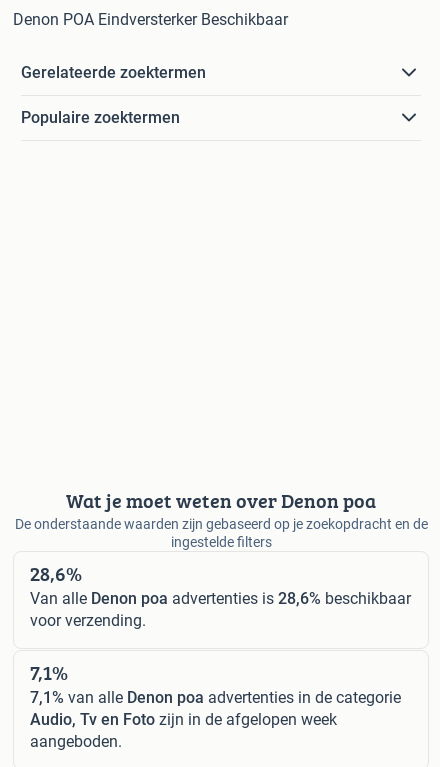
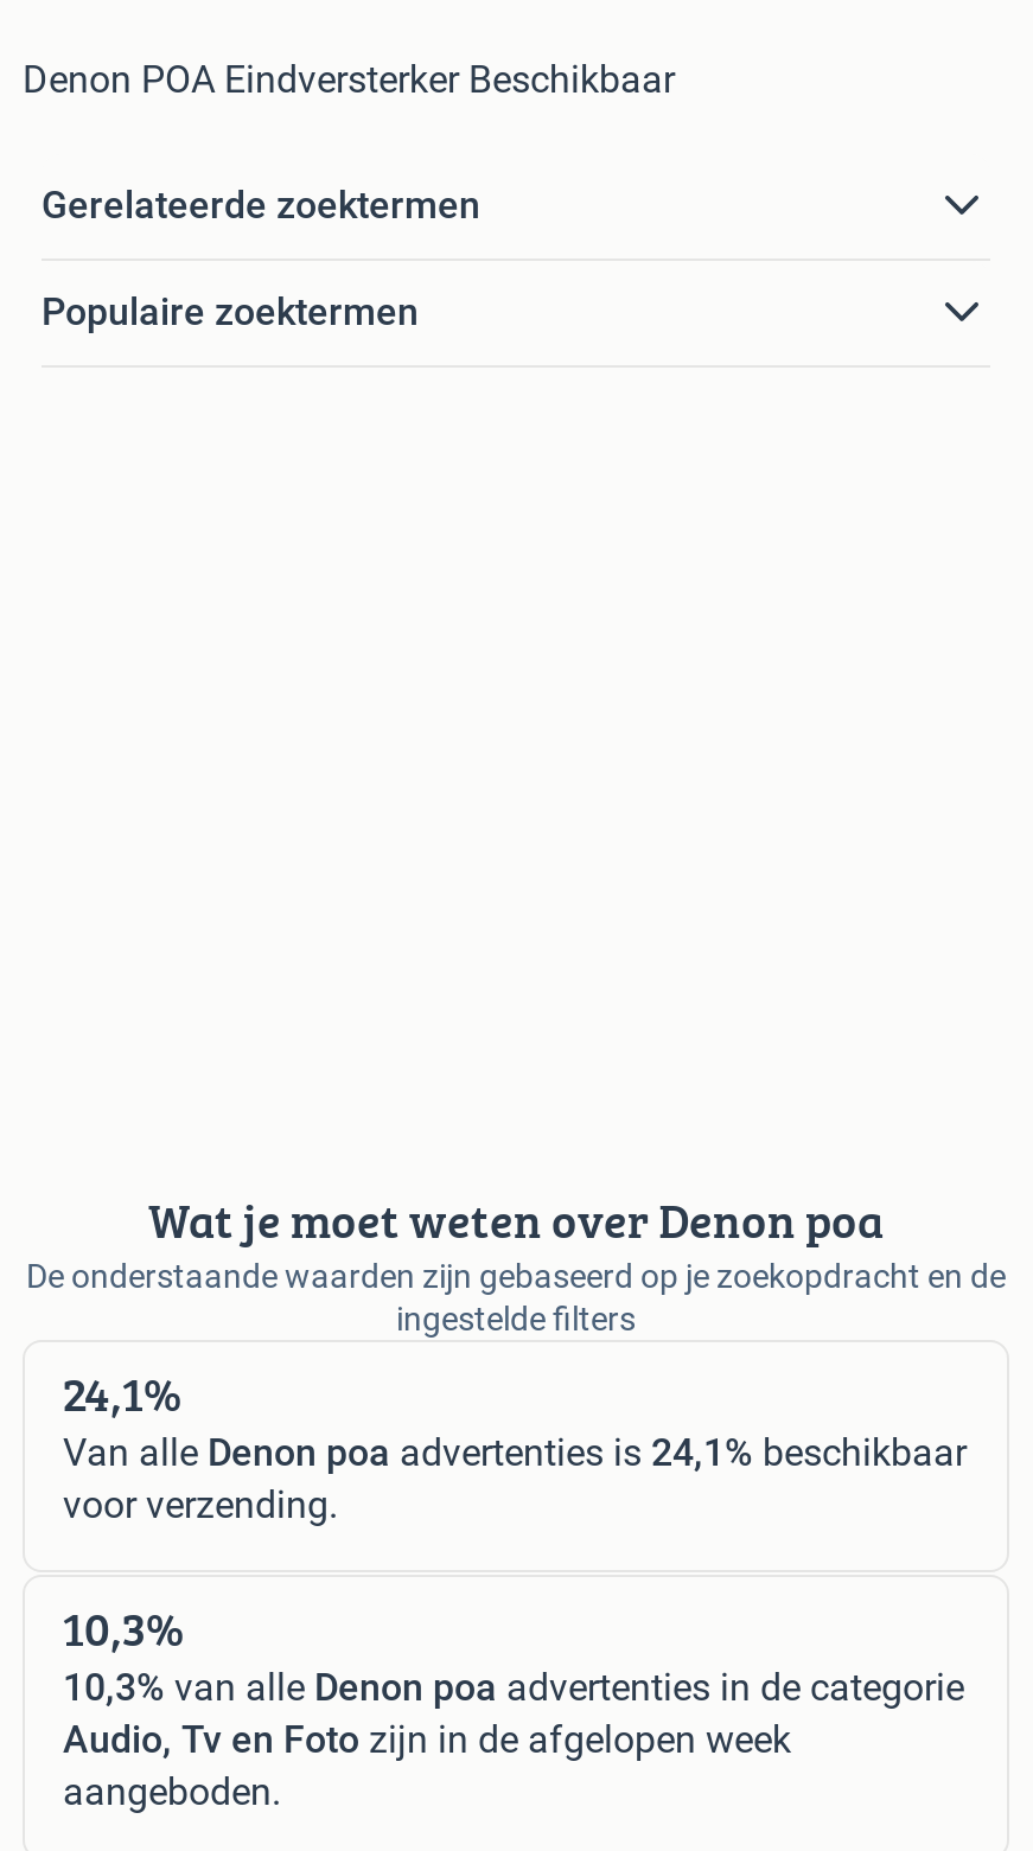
[30,559,82,588] 28,6% -> [63,1359,181,1427] 24,1%
[30,589,411,608] Van alle Denon poa advertenties is 28,6% beschikbaar -> [63,1430,967,1475] Van alle Denon poa advertenties is 24,1% beschikbaar
[30,658,68,687] 7,1% -> [63,1593,184,1662] 10,3%
[30,688,401,707] 7,1% van alle Denon poa advertenties in de categorie -> [63,1665,964,1710] 10,3% van alle Denon poa advertenties in de categorie

